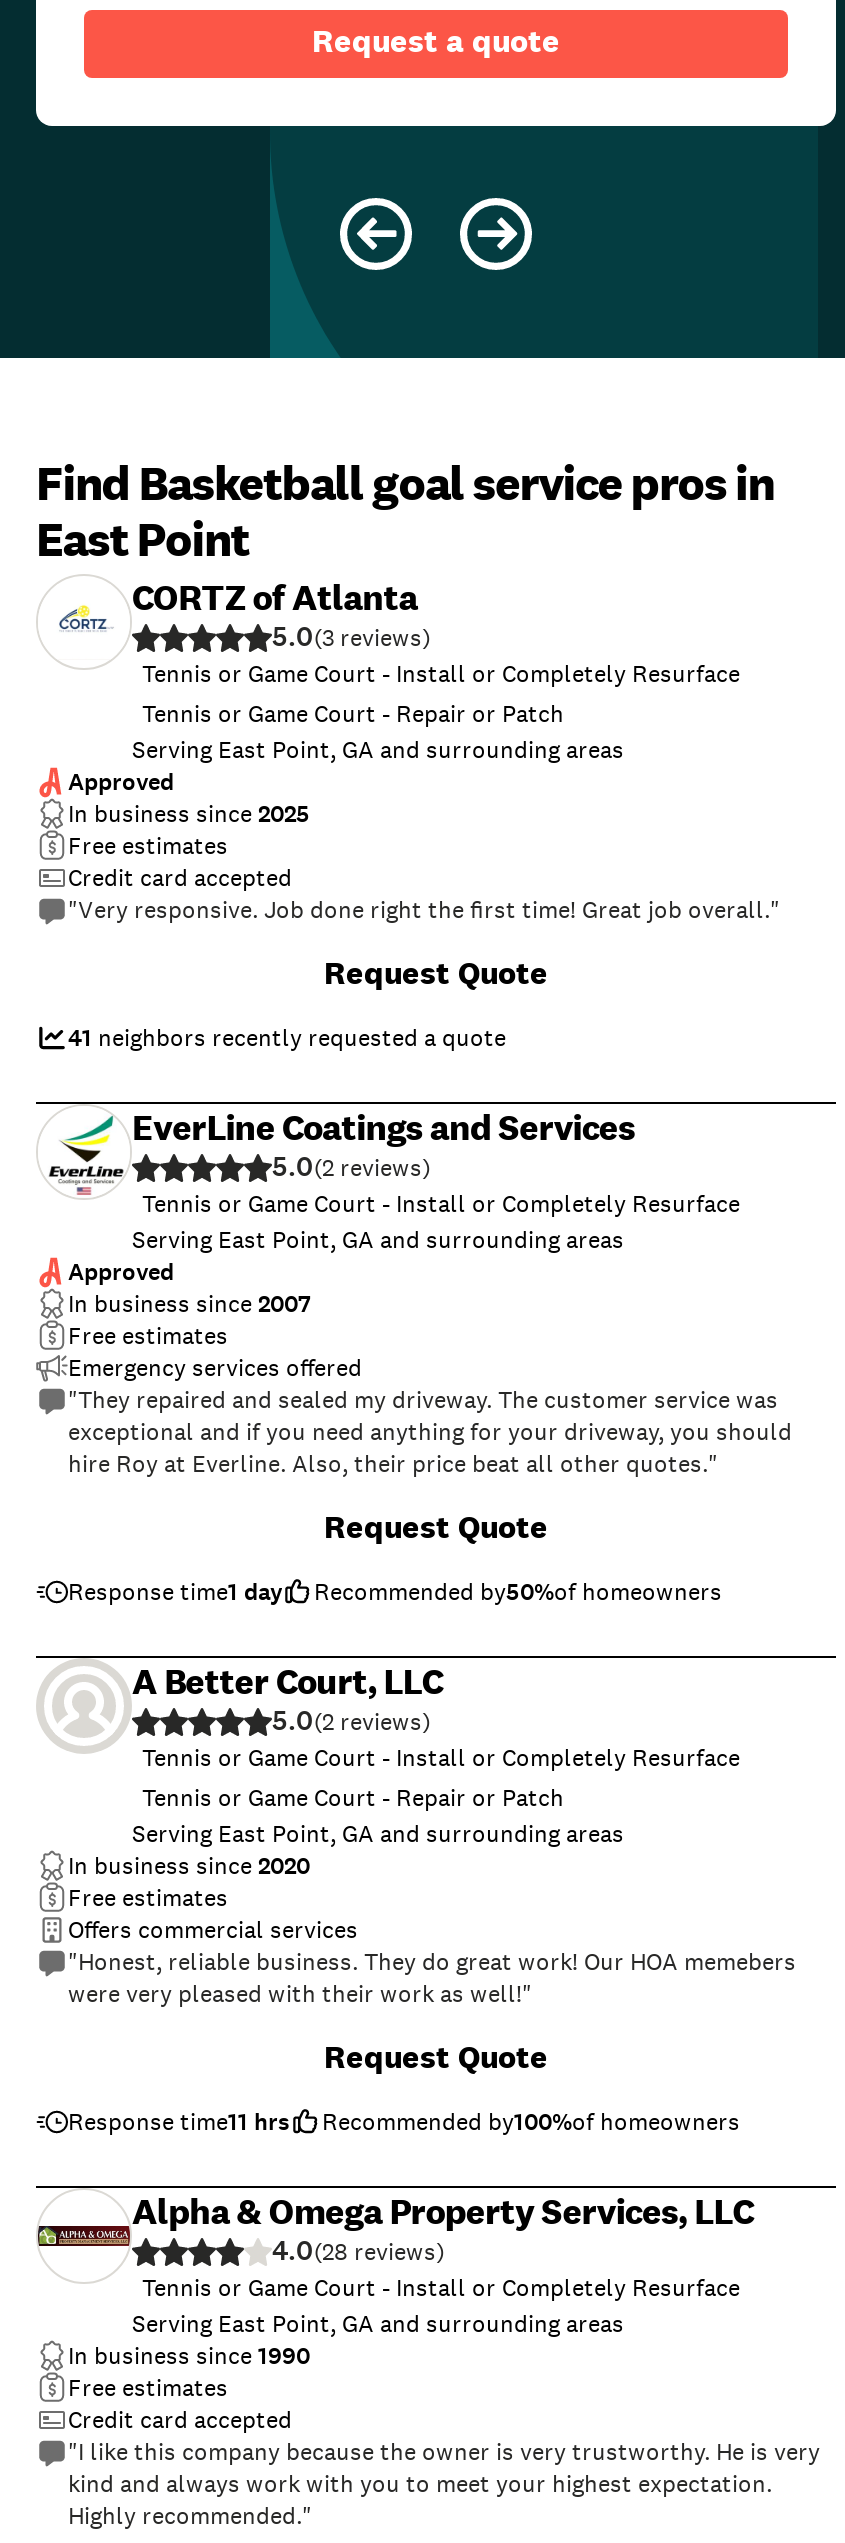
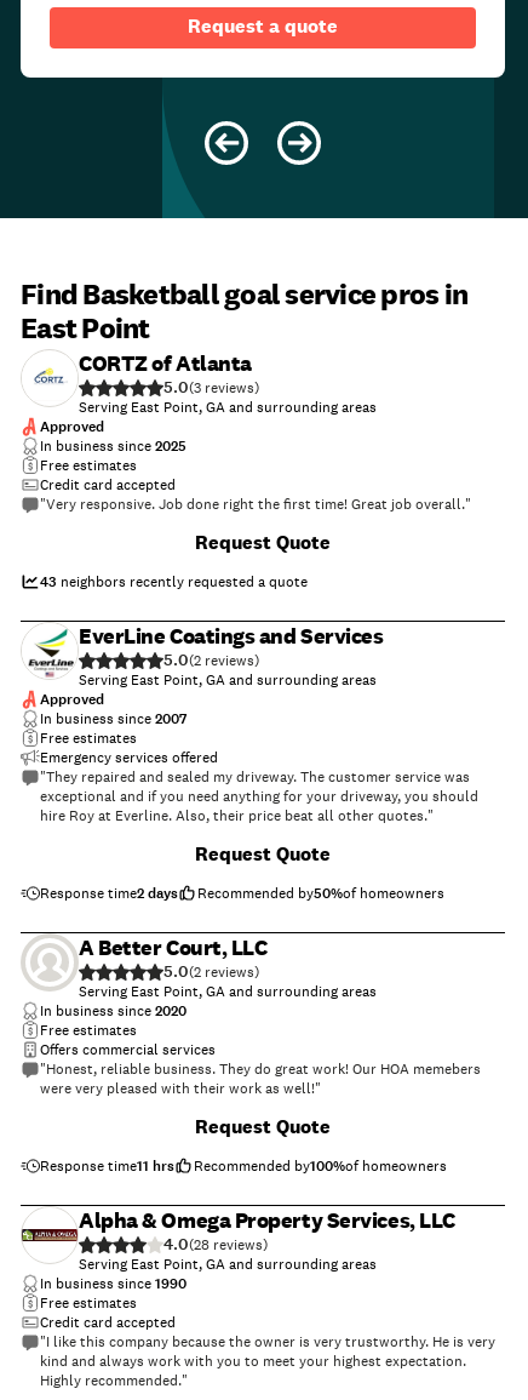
[142,658,740,730] Tennis or Game Court - Install or Completely Resurface | Tennis or Game Court - Repair or Patch -> none
[68,1022,506,1054] 41 neighbors recently requested a quote -> [40,572,308,592] 43 neighbors recently requested a quote
[142,1188,740,1220] Tennis or Game Court - Install or Completely Resurface -> none
[68,1576,282,1608] Response time 1 day -> [40,884,178,903] Response time 2 days
[142,1742,740,1814] Tennis or Game Court - Install or Completely Resurface | Tennis or Game Court - Repair or Patch -> none
[142,2272,740,2304] Tennis or Game Court - Install or Completely Resurface -> none

